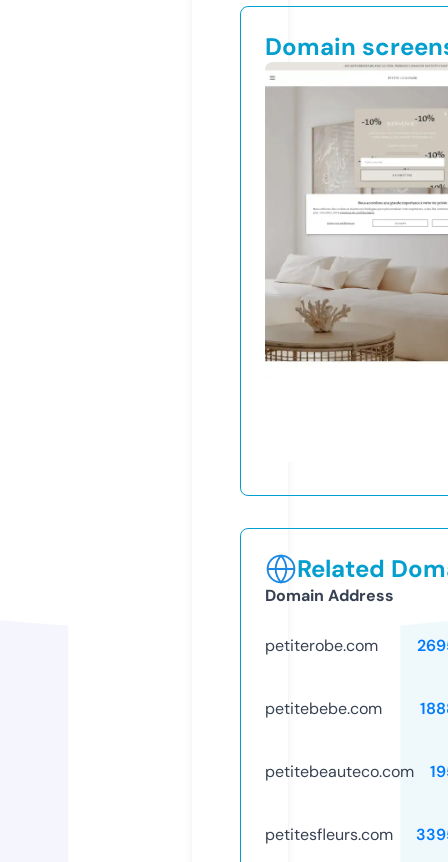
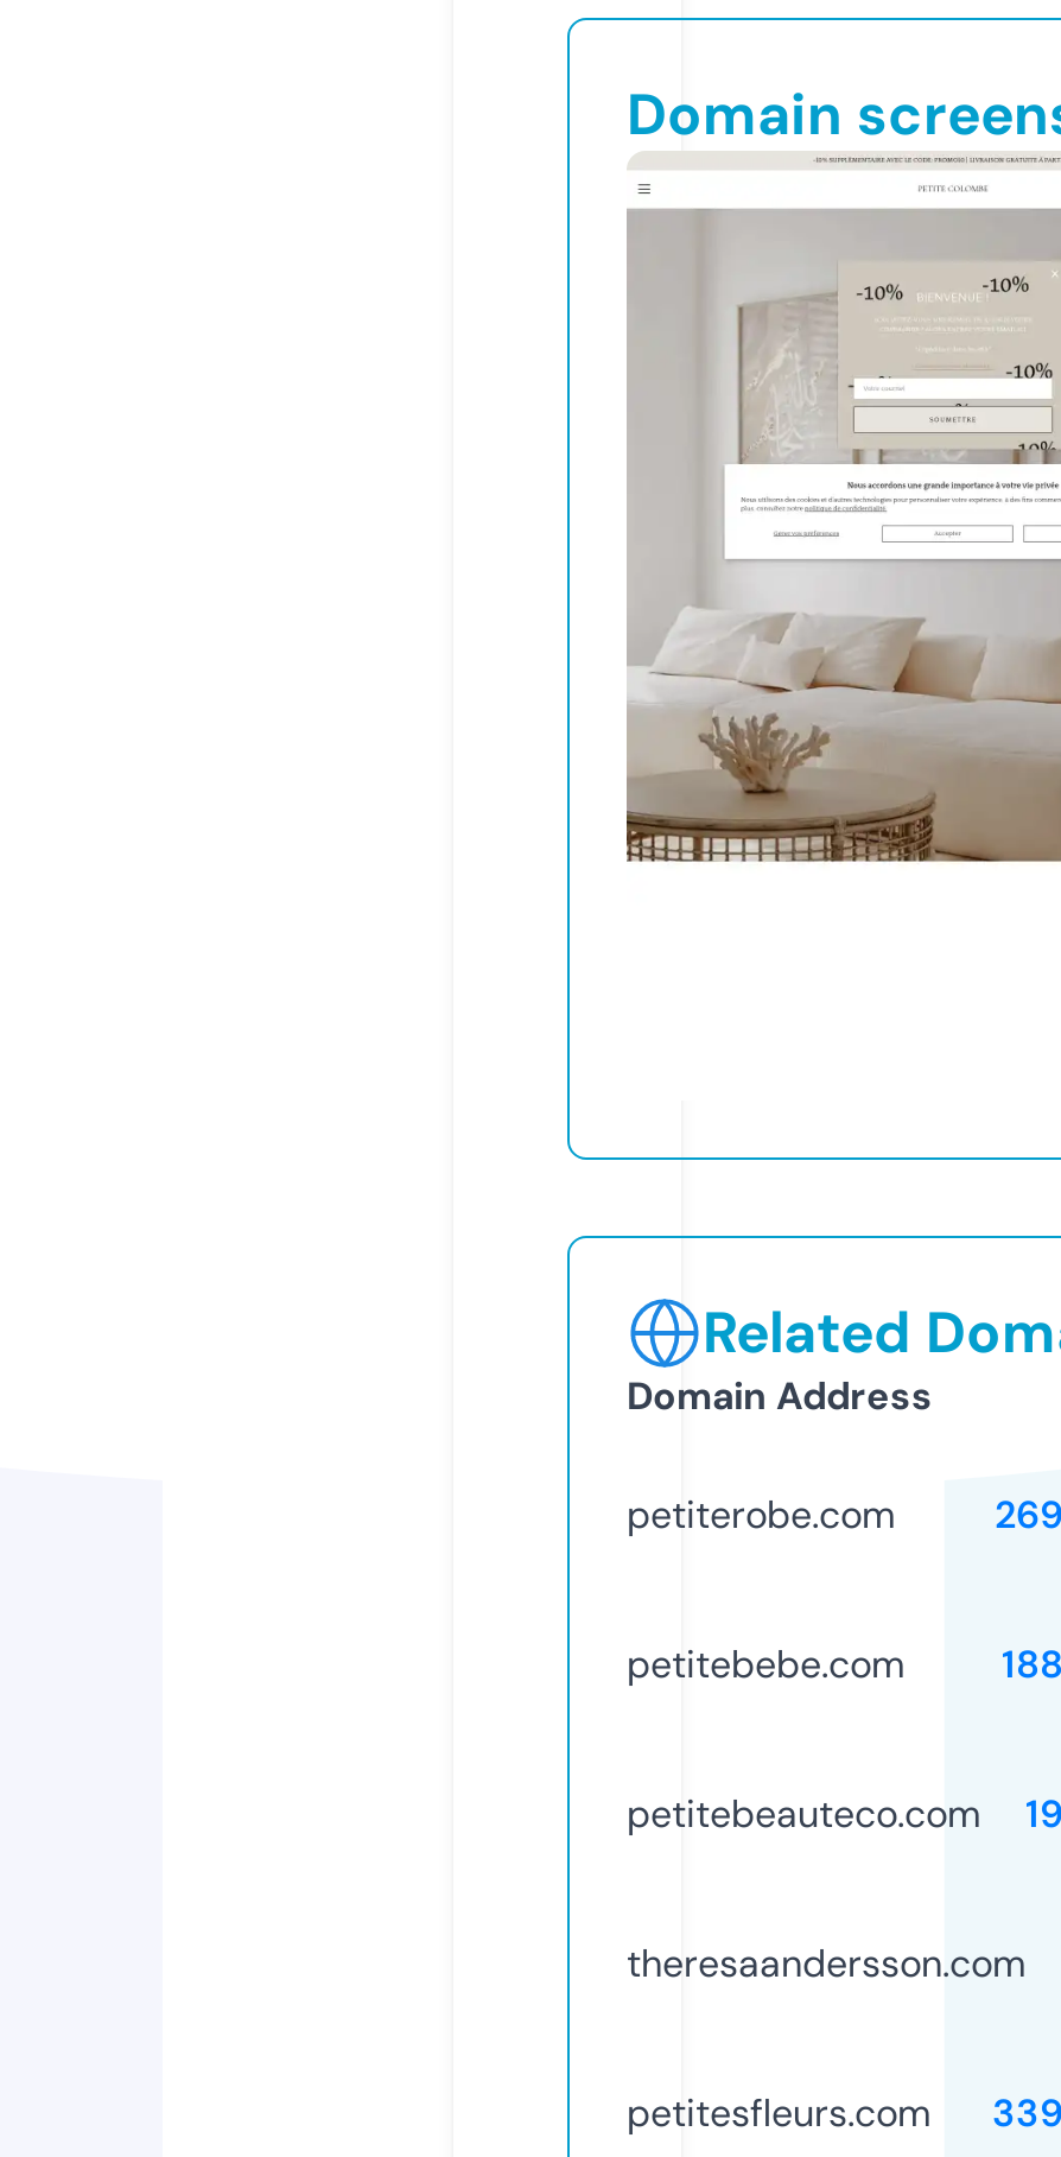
none -> [627,1938,1025,1988] theresaandersson.com

